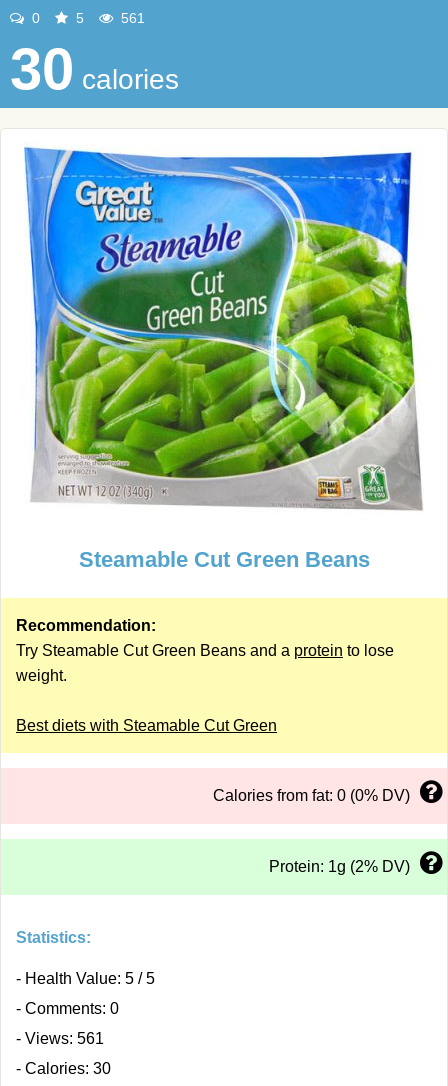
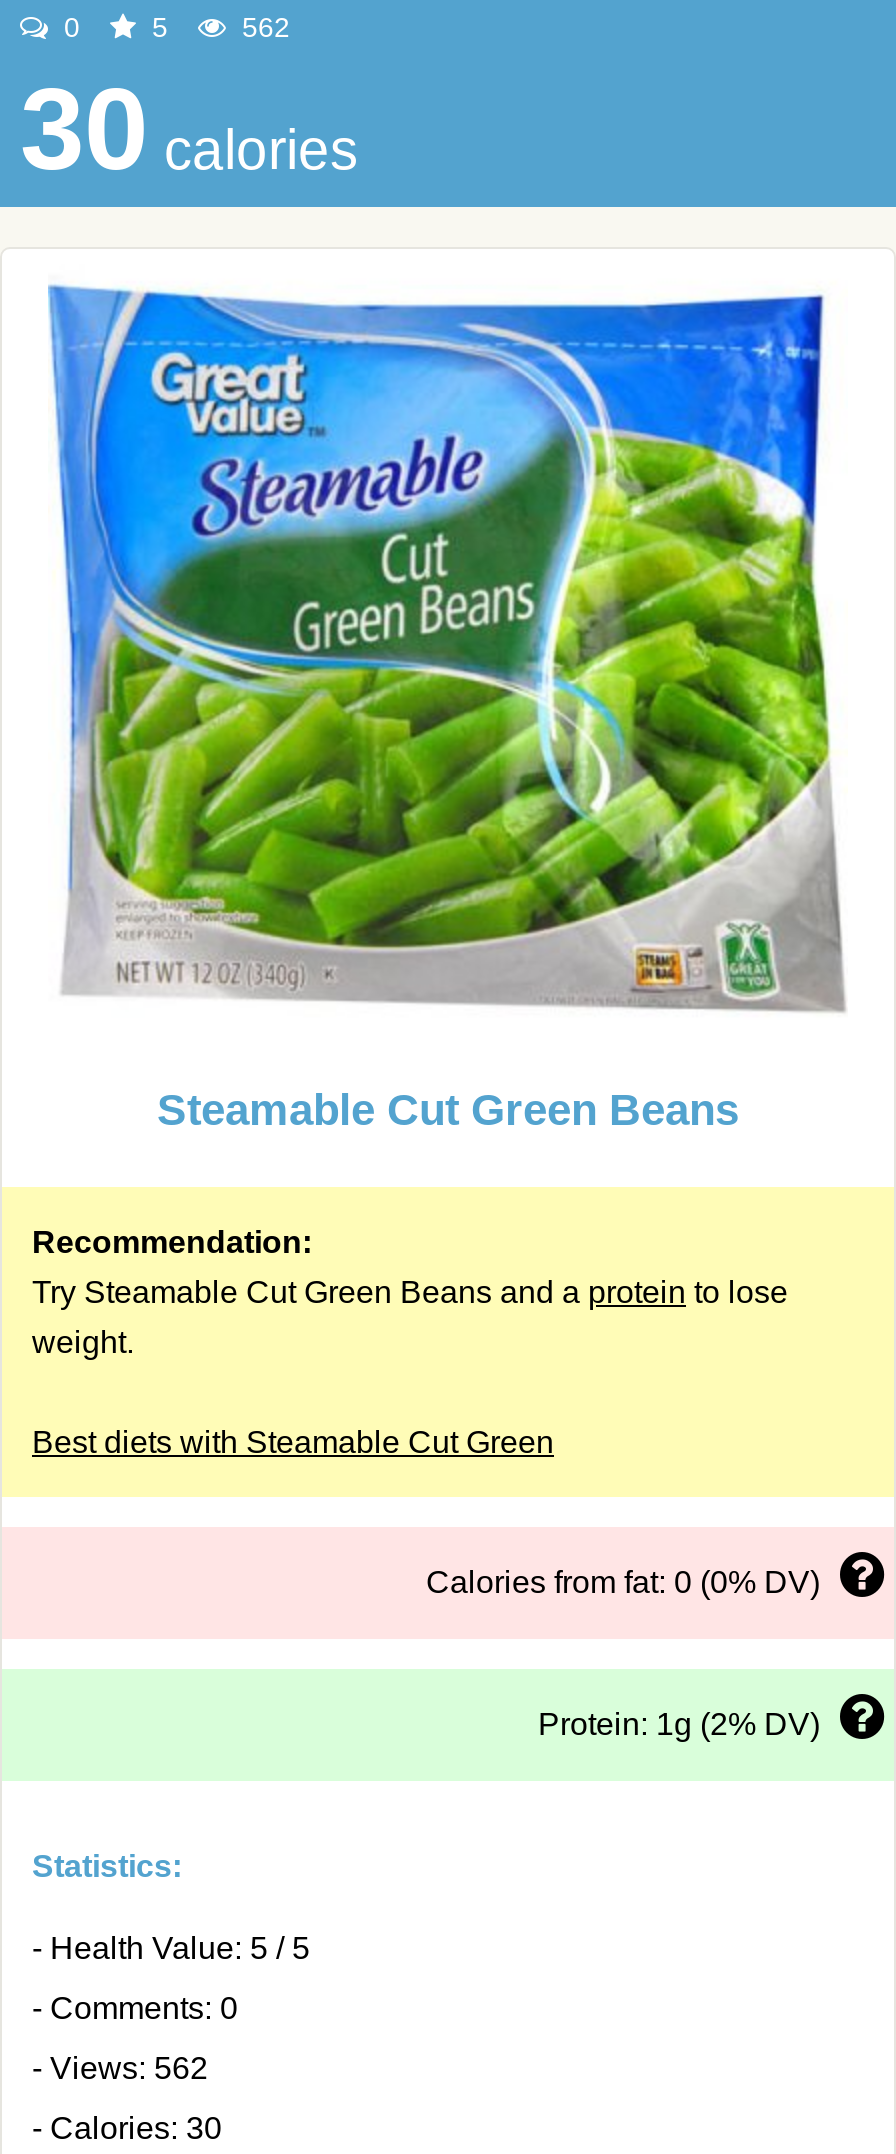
[117,10,145,26] 561 -> [234,11,290,43] 562
[16,1030,104,1047] - Views: 561 -> [32,2051,208,2085] - Views: 562

